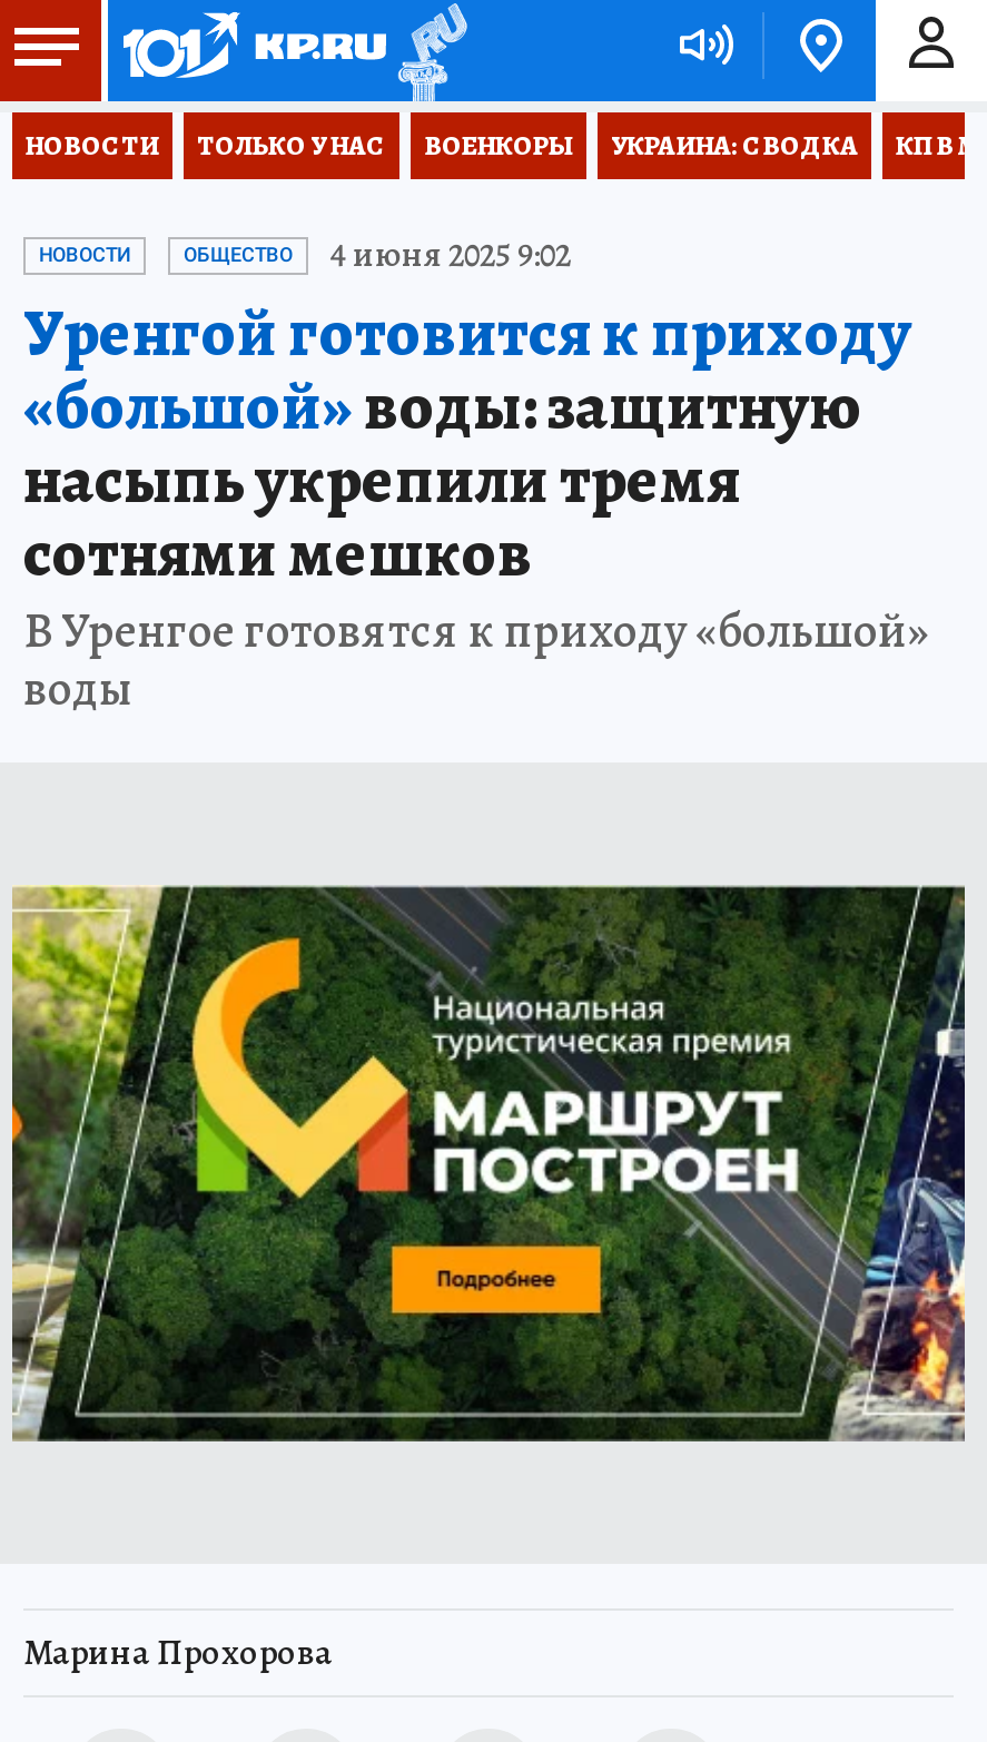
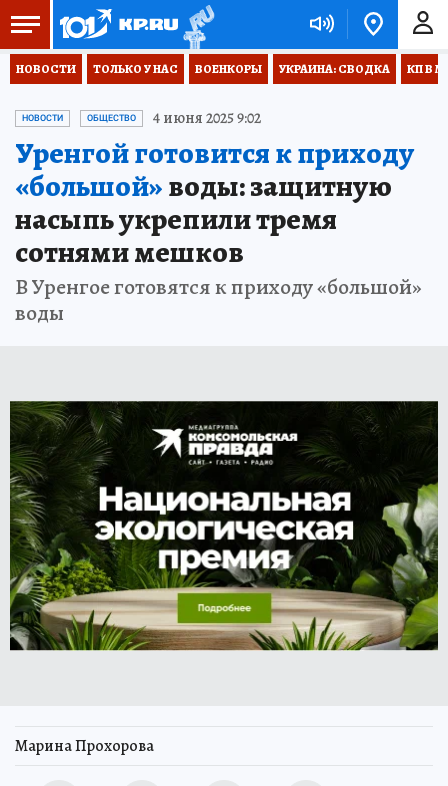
[10,885,967,1444] [image] -> [9,400,439,651] [image]

